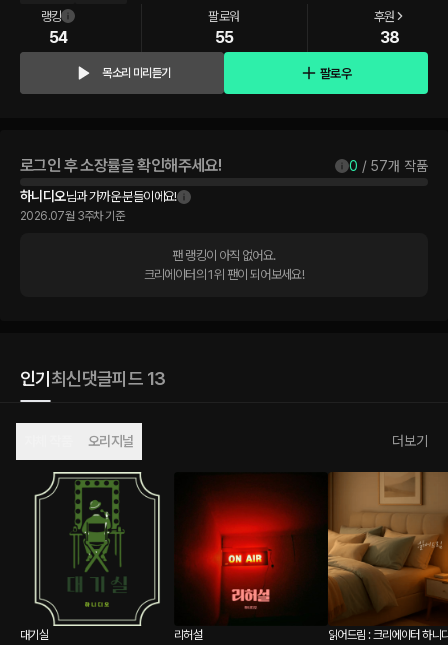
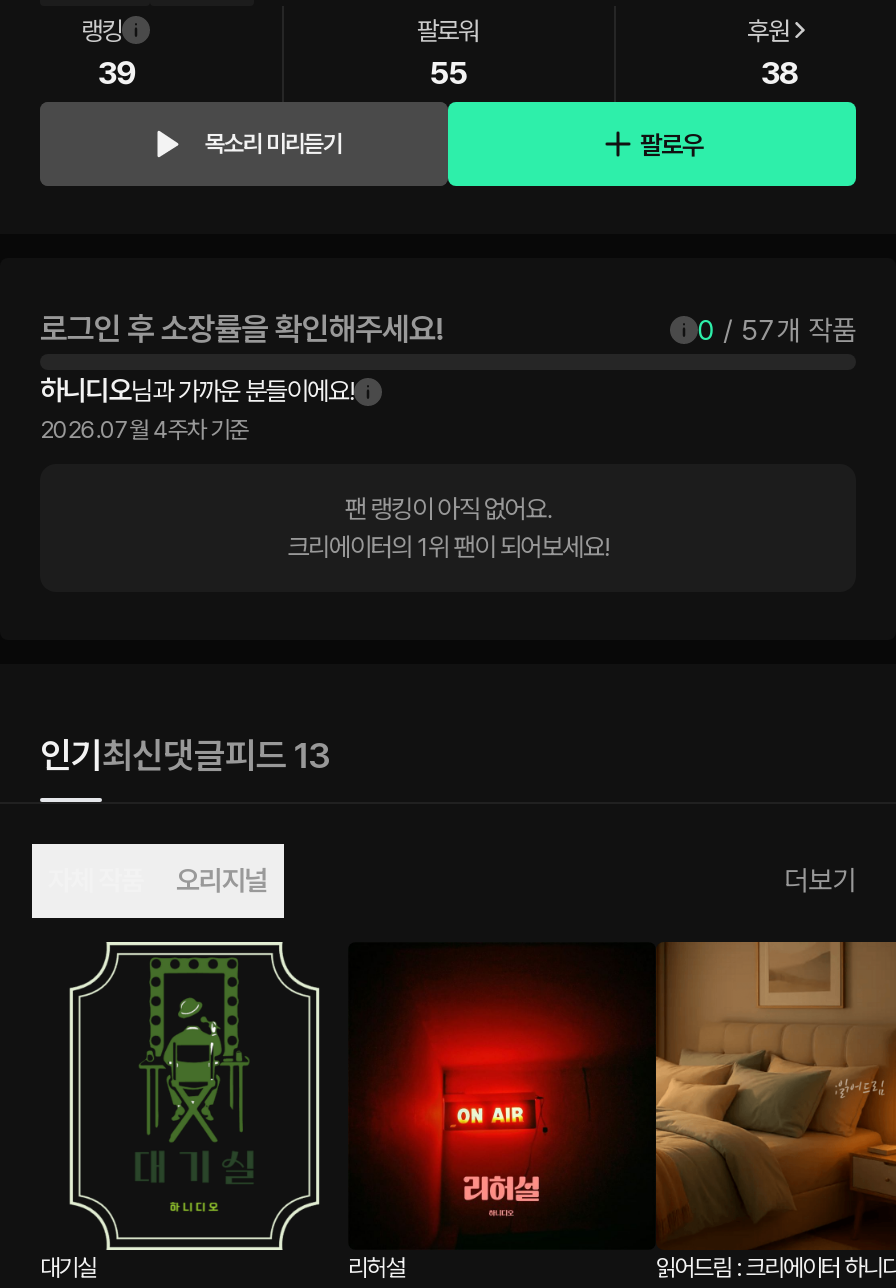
[49,27,67,46] 54 -> [97,53,135,91] 39
[20,209,124,223] 2026.07월 3주차 기준 -> [40,416,248,444] 2026.07월 4주차 기준

